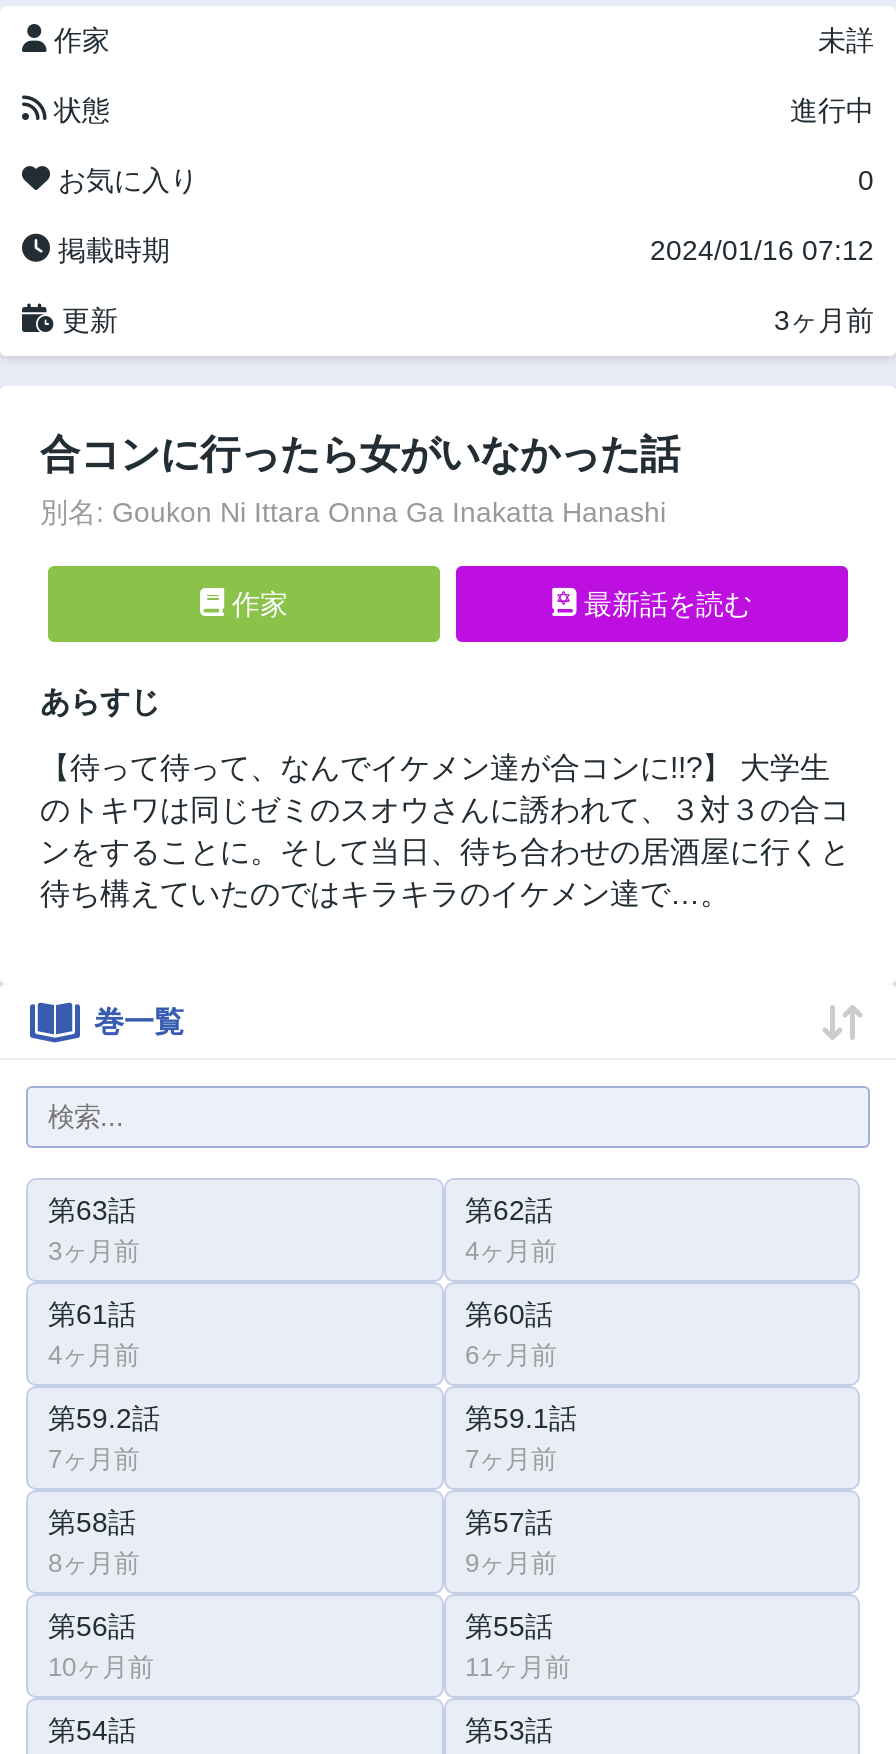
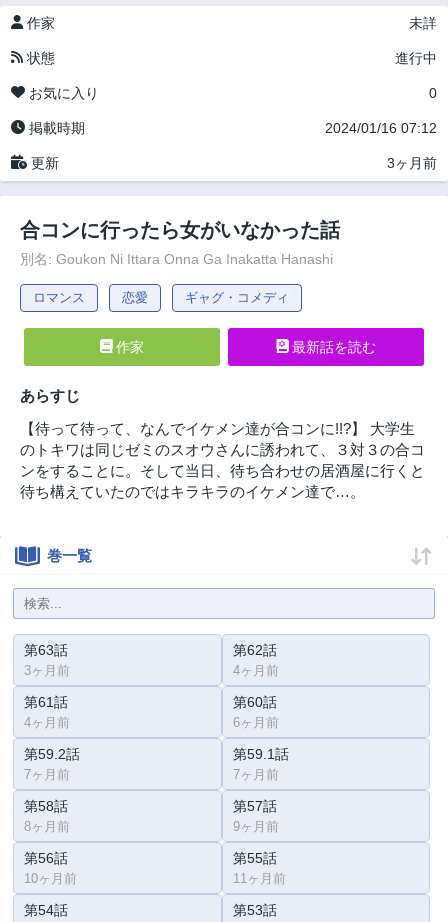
none -> [33,290,289,305] ロマンス | 恋愛 | ギャグ・コメディ

